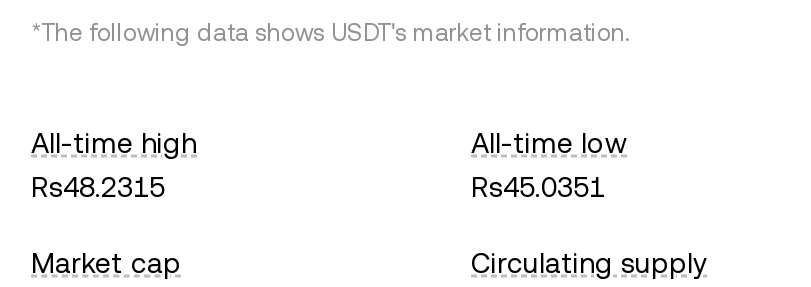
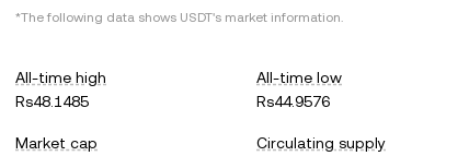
[31,171,165,203] Rs48.2315 -> [15,93,89,110] Rs48.1485
[471,171,605,203] Rs45.0351 -> [256,93,330,110] Rs44.9576

